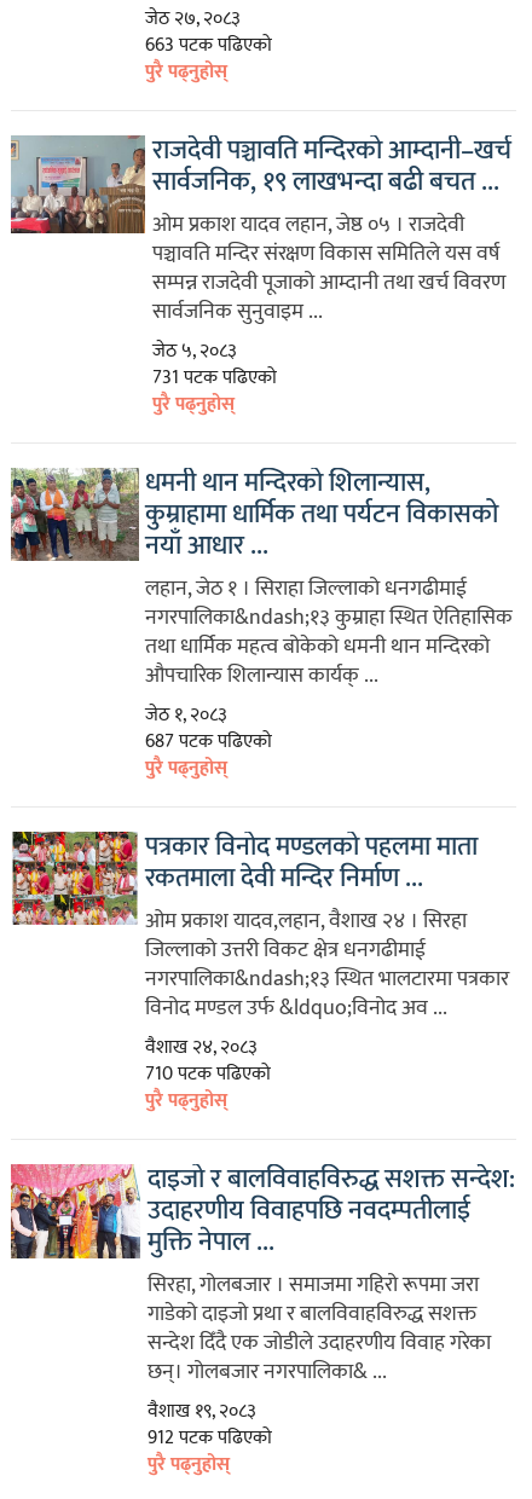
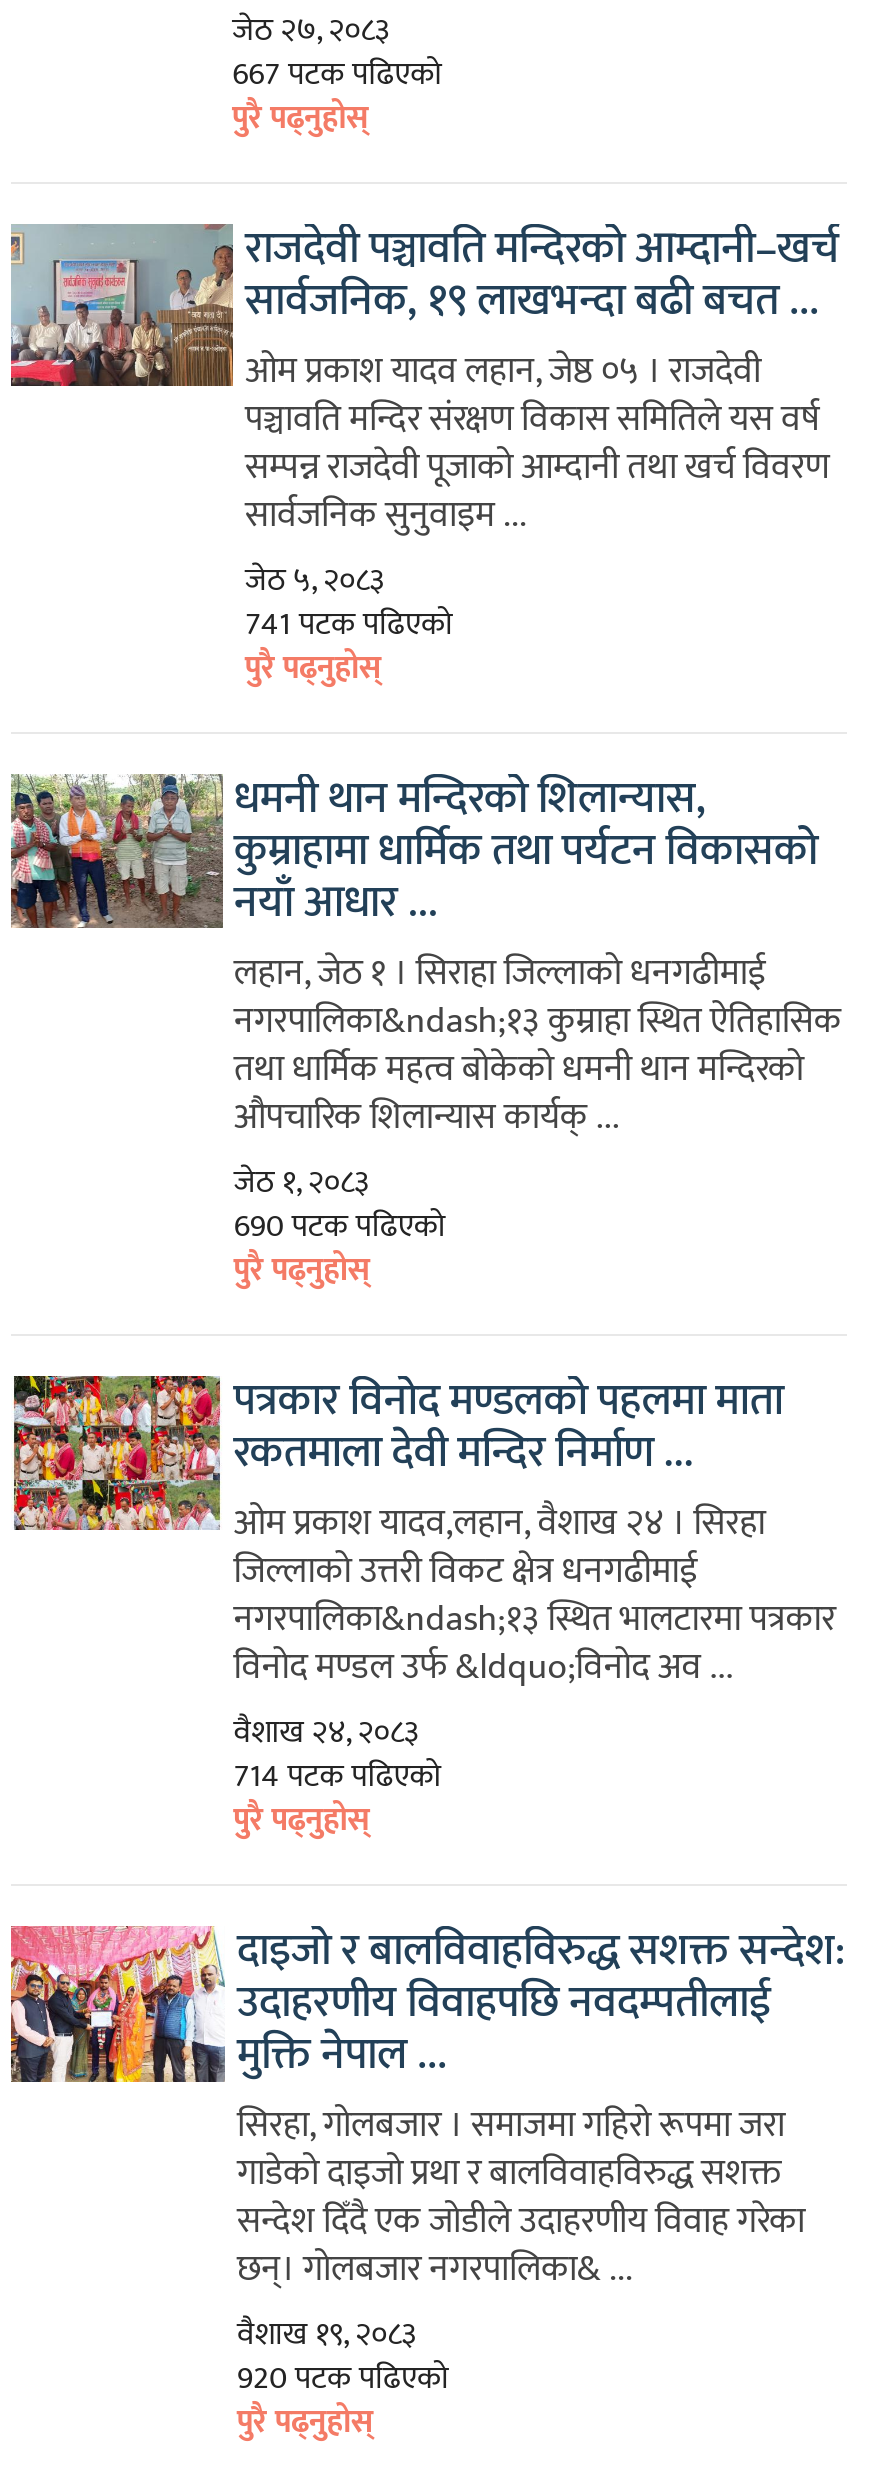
[145,29,272,62] 663 पटक पढिएको -> [232,48,442,102] 667 पटक पढिएको
[152,361,277,394] 731 पटक पढिएको -> [245,598,453,652] 741 पटक पढिएको
[146,725,273,758] 687 पटक पढिएको -> [234,1200,446,1254] 690 पटक पढिएको
[145,1058,271,1090] 710 पटक पढिएको -> [234,1750,442,1804] 714 पटक पढिएको
[147,1422,272,1454] 912 पटक पढिएको -> [237,2352,449,2406] 920 पटक पढिएको

